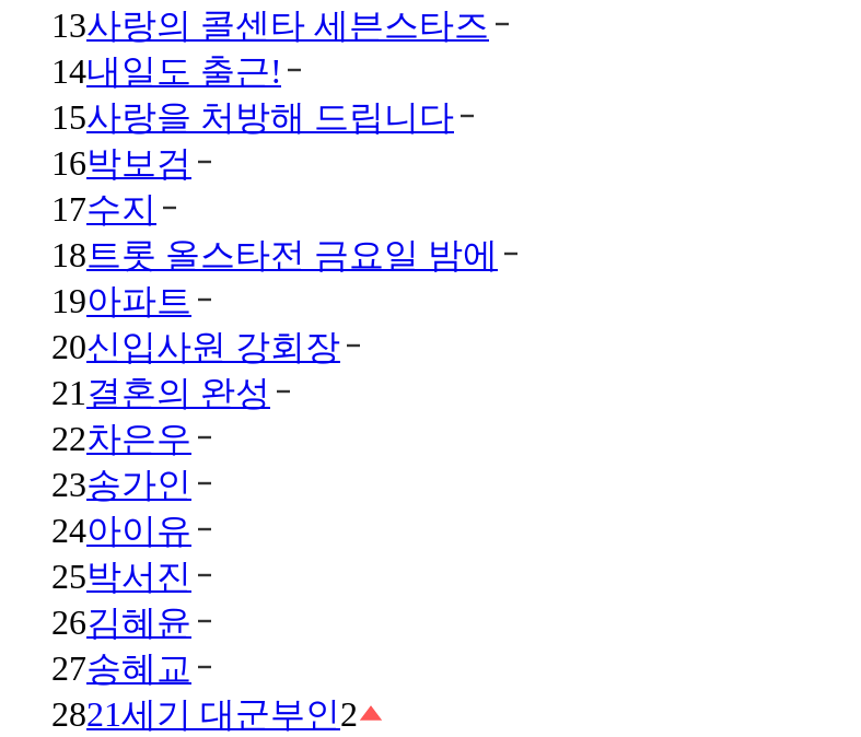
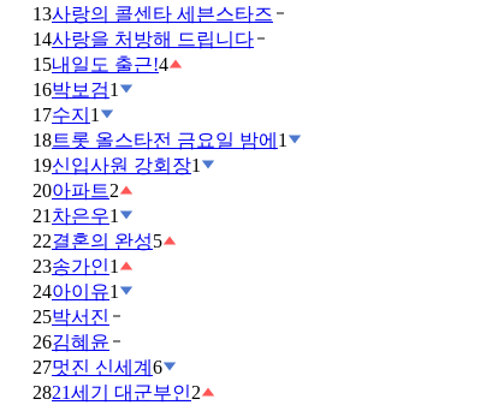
[51,52,498,548] 14내일도 출근! | 15사랑을 처방해 드립니다 | 16박보검 | 17수지 | 18 트롯 올스타전 금요일 밤에 | 19아파트 | 20신입사원 강회장 | 21 결혼의 완성 | 22차은우 | 23송가인 | 24아이유 -> [32,28,287,301] 14사랑을 처방해 드립니다 | 15내일도 출근! 4 | 16박보검 1 | 17수지 1 | 18 트롯 올스타전 금요일 밤에 1 | 19신입사원 강회장1 | 20아파트 2 | 21 차은우 1 | 22 결혼의 완성 5 | 23송가인 1 | 24아이유 1
[51,649,191,686] 27송혜교 -> [32,357,162,377] 27멋진 신세계 6

